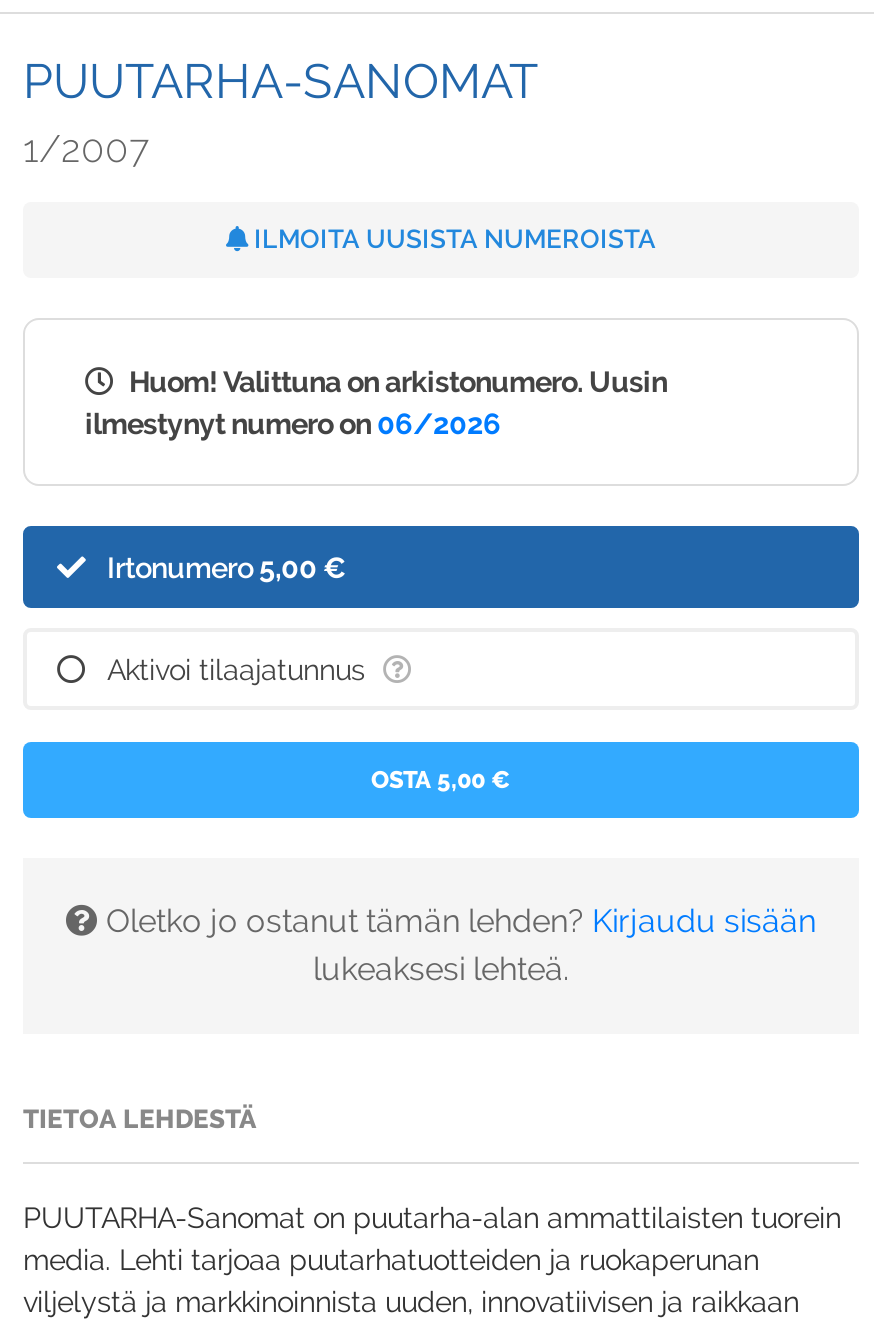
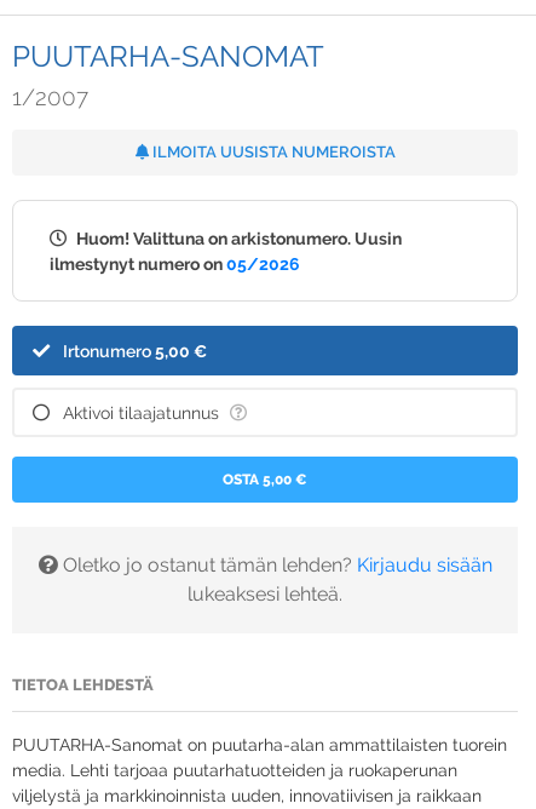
[85,406,501,440] ilmestynyt numero on 06/2026 -> [50,253,300,274] ilmestynyt numero on 05/2026

